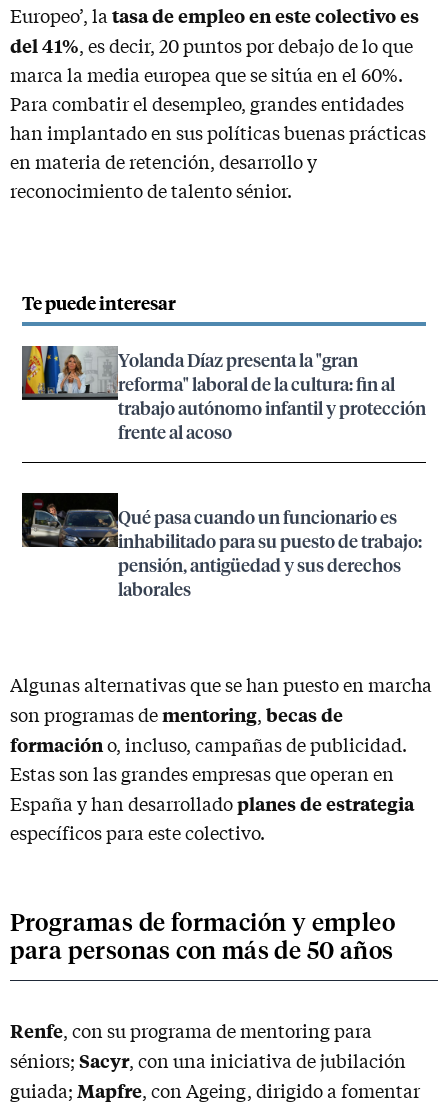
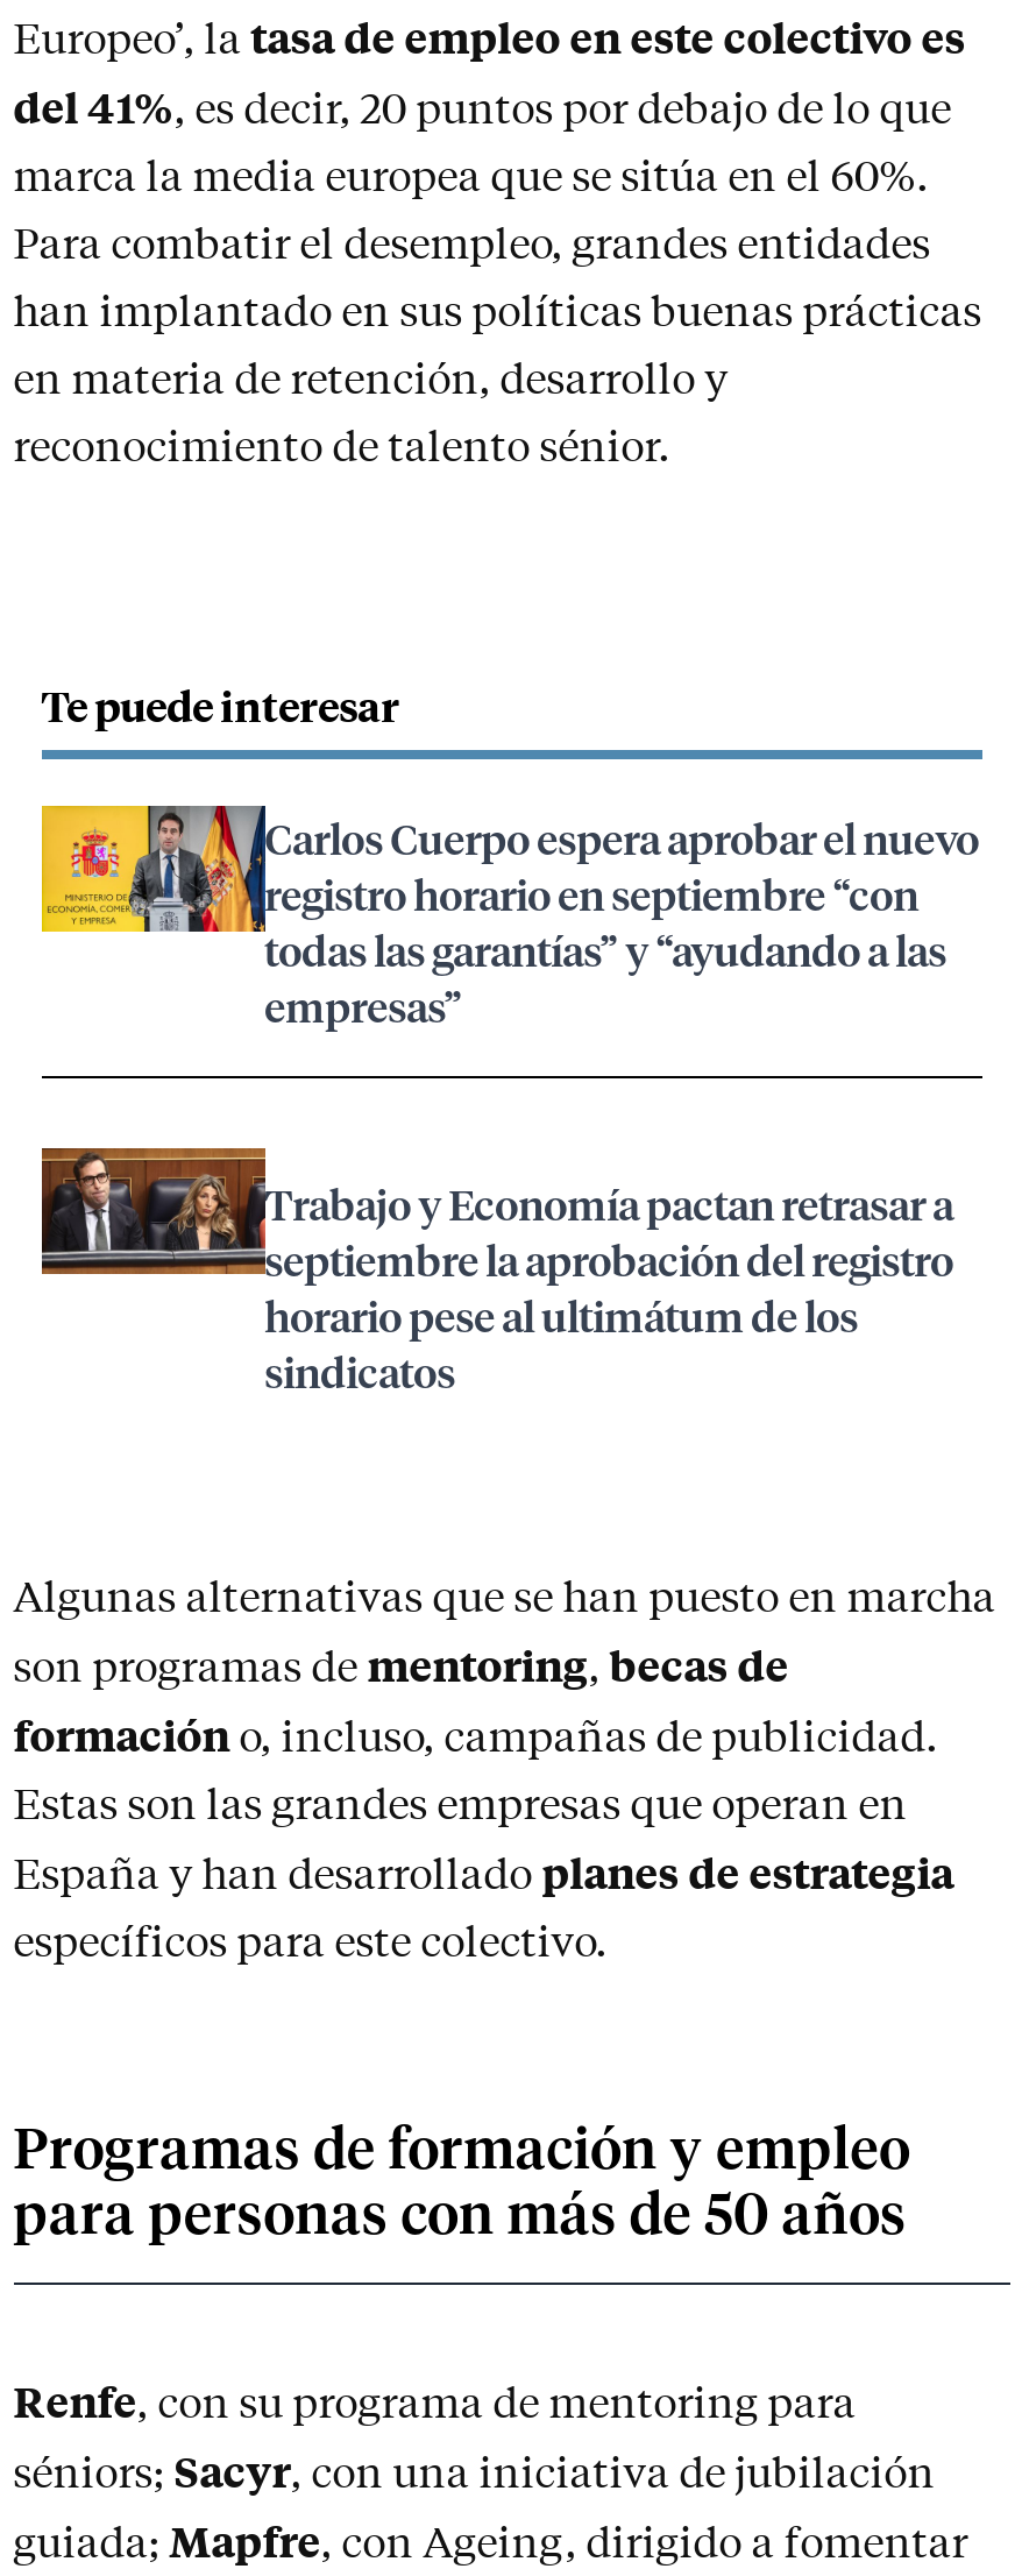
[21,345,426,443] [image] | Yolanda Díaz presenta la "gran | reforma" laboral de la cultura: fin al | trabajo autónomo infantil y protección | frente al acoso -> [40,804,979,1032] [image] | Carlos Cuerpo espera aprobar el nuevo | registro horario en septiembre “con | todas las garantías” y “ayudando a las | empresas”
[21,492,422,600] [image] | Qué pasa cuando un funcionario es | inhabilitado para su puesto de trabajo: | pensión, antigüedad y sus derechos | laborales -> [40,1146,954,1398] [image] | Trabajo y Economía pactan retrasar a | septiembre la aprobación del registro | horario pese al ultimátum de los | sindicatos

